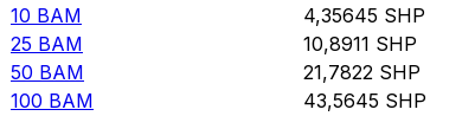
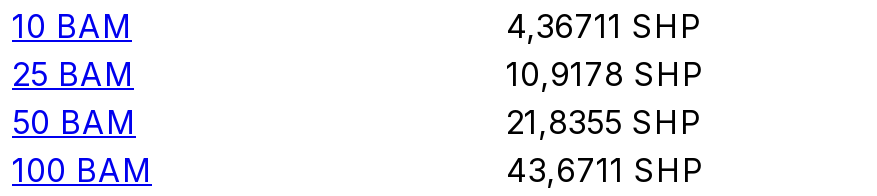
[303,4,425,28] 4,35645 SHP -> [506,7,702,47] 4,36711 SHP
[303,32,417,56] 10,8911 SHP -> [506,55,704,95] 10,9178 SHP
[303,61,421,84] 21,7822 SHP -> [506,103,702,143] 21,8355 SHP
[303,89,426,113] 43,5645 SHP -> [506,151,704,191] 43,6711 SHP

